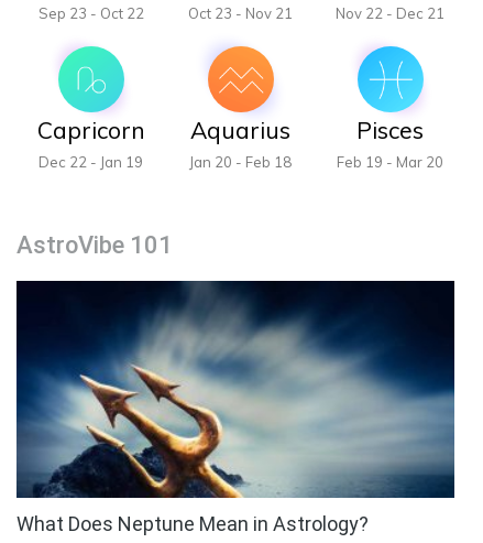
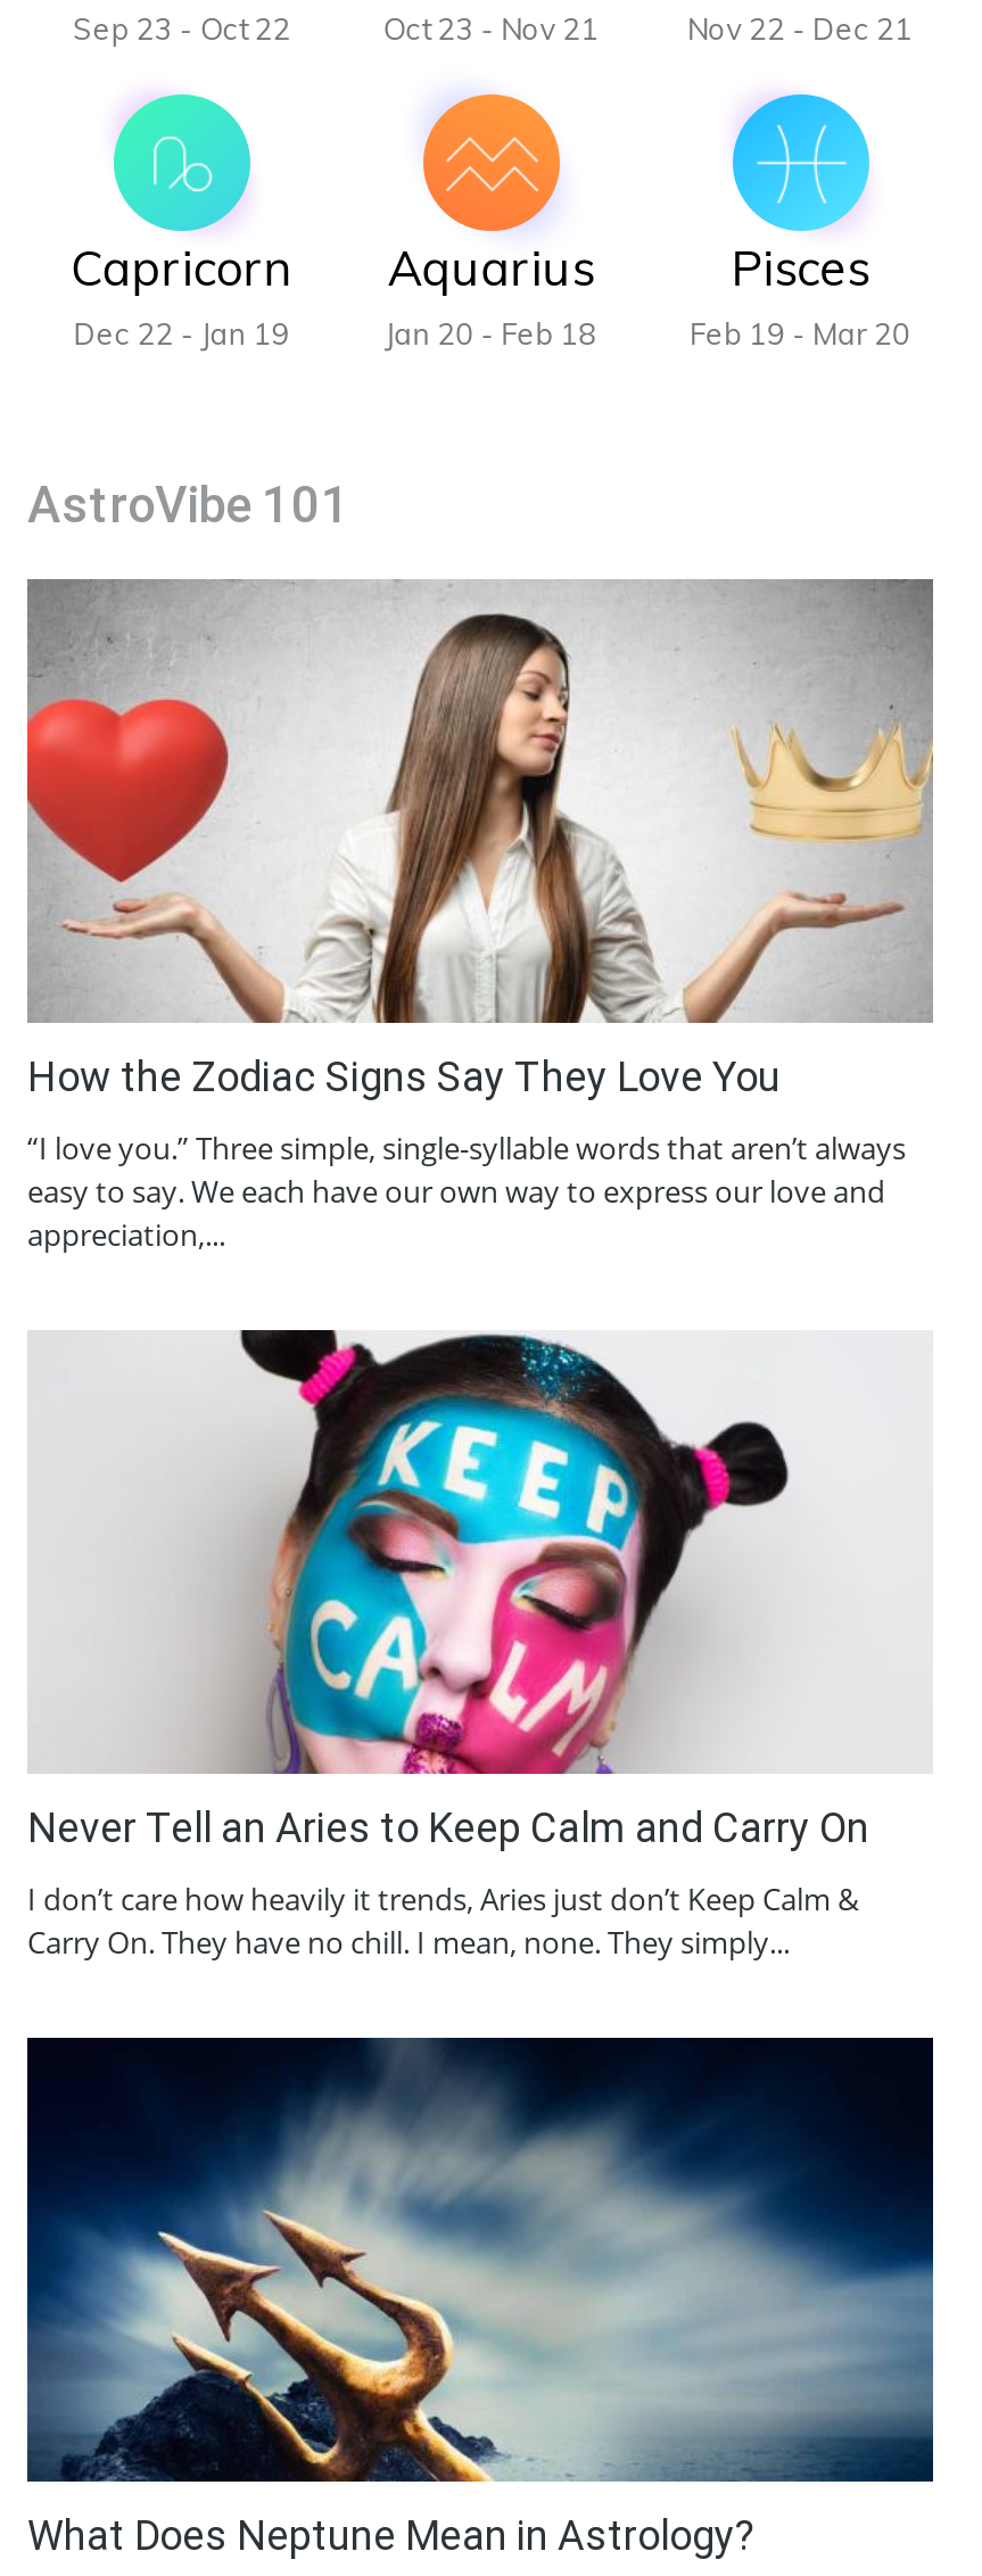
none -> [25,578,933,1256] [image] | How the Zodiac Signs Say They Love You | “I love you.” Three simple, single-syllable words that aren’t always | easy to say. We each have our own way to express our love and | appreciation,...
none -> [27,1327,869,1964] [image] | Never Tell an Aries to Keep Calm and Carry On | I don’t care how heavily it trends, Aries just don’t Keep Calm & | Carry On. They have no chill. I mean, none. They simply...

